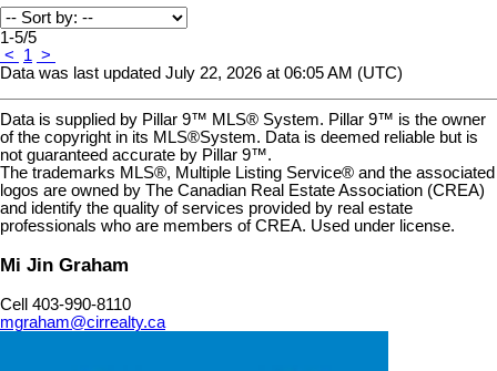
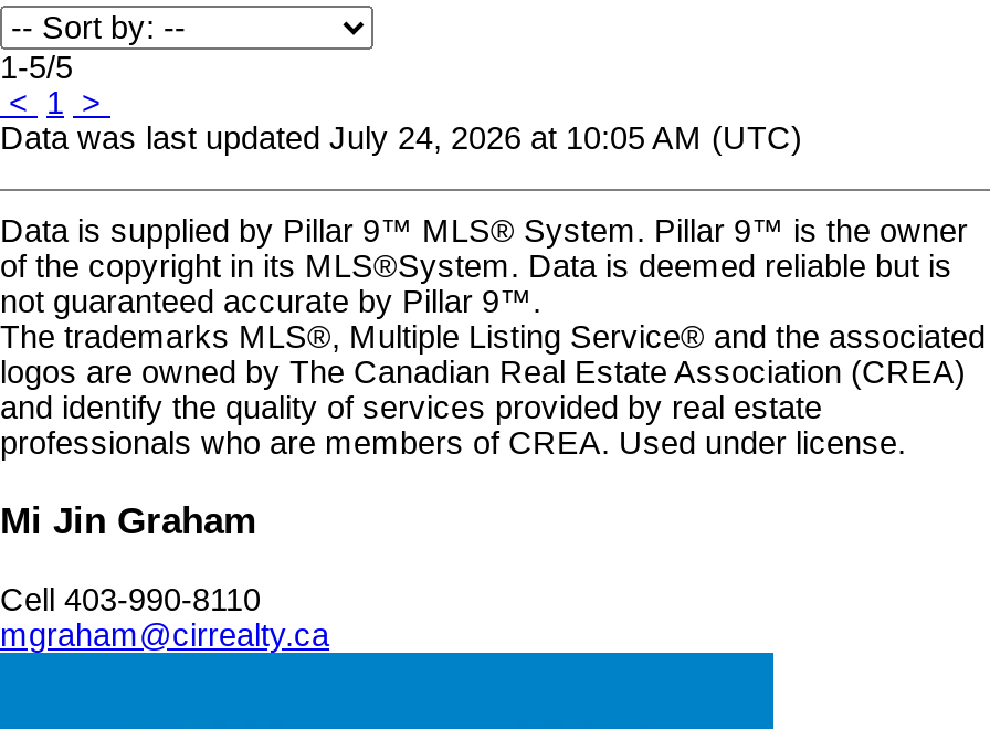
[0,64,403,82] Data was last updated July 22, 2026 at 06:05 AM (UTC) -> [0,120,802,156] Data was last updated July 24, 2026 at 10:05 AM (UTC)

